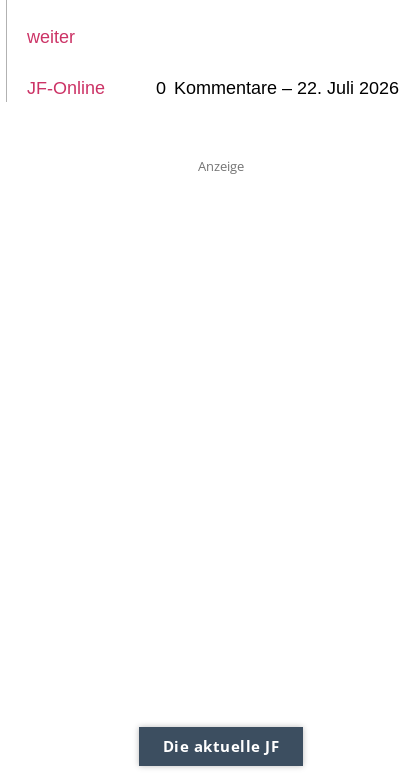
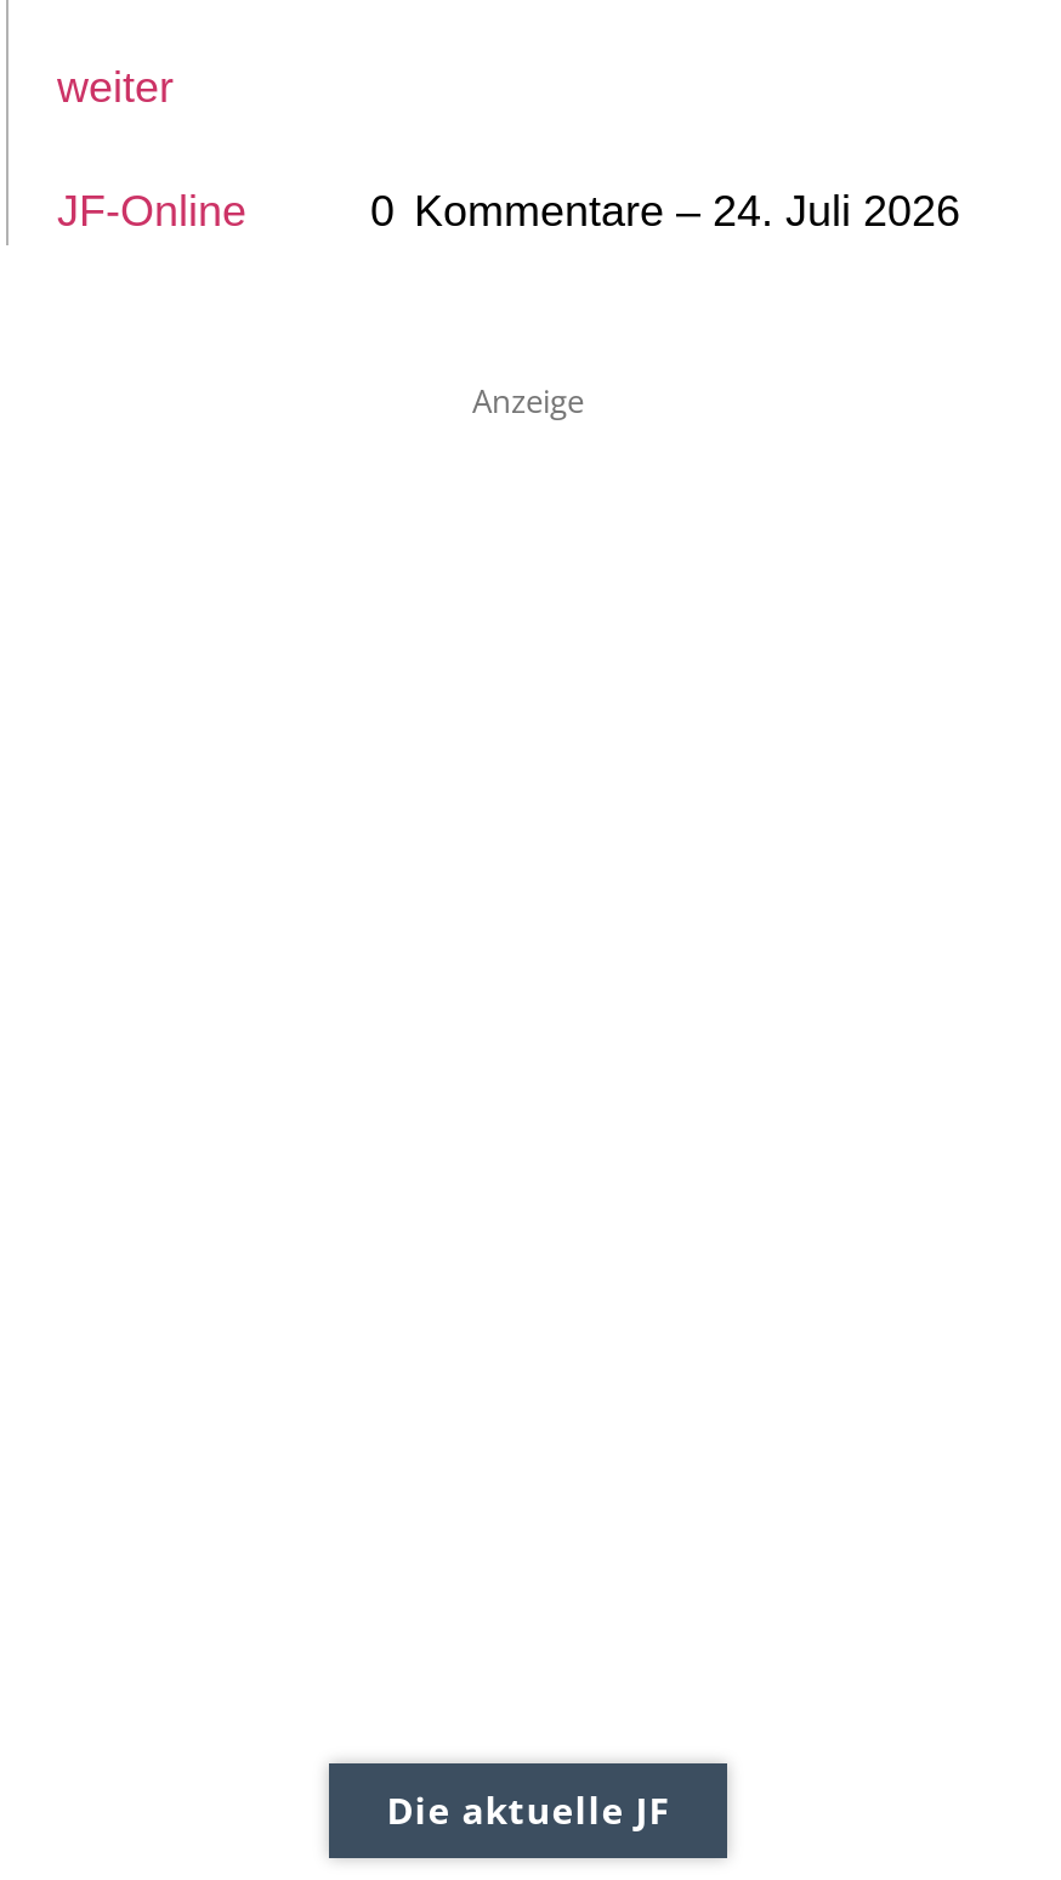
[151,78,399,98] 0 Kommentare – 22. Juli 2026 -> [358,186,960,235] 0 Kommentare – 24. Juli 2026

